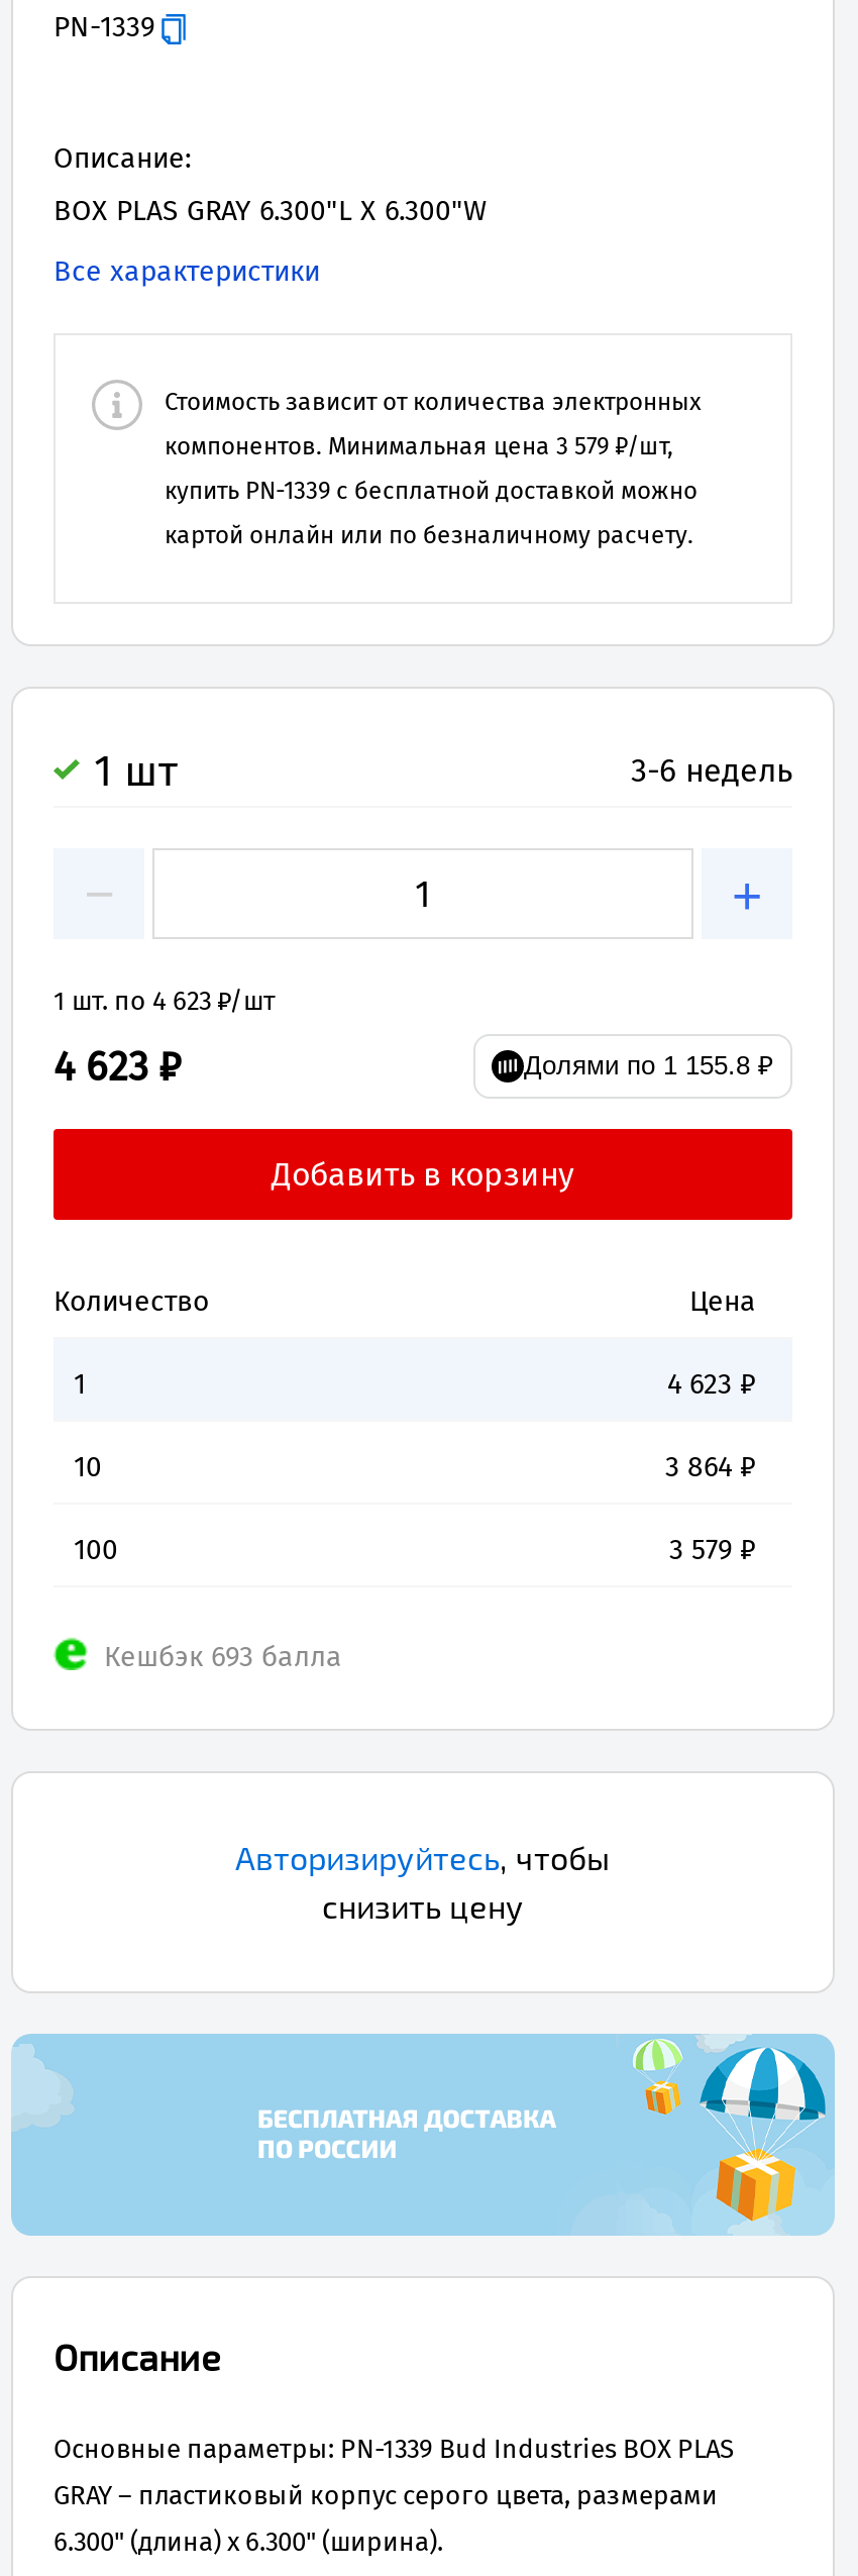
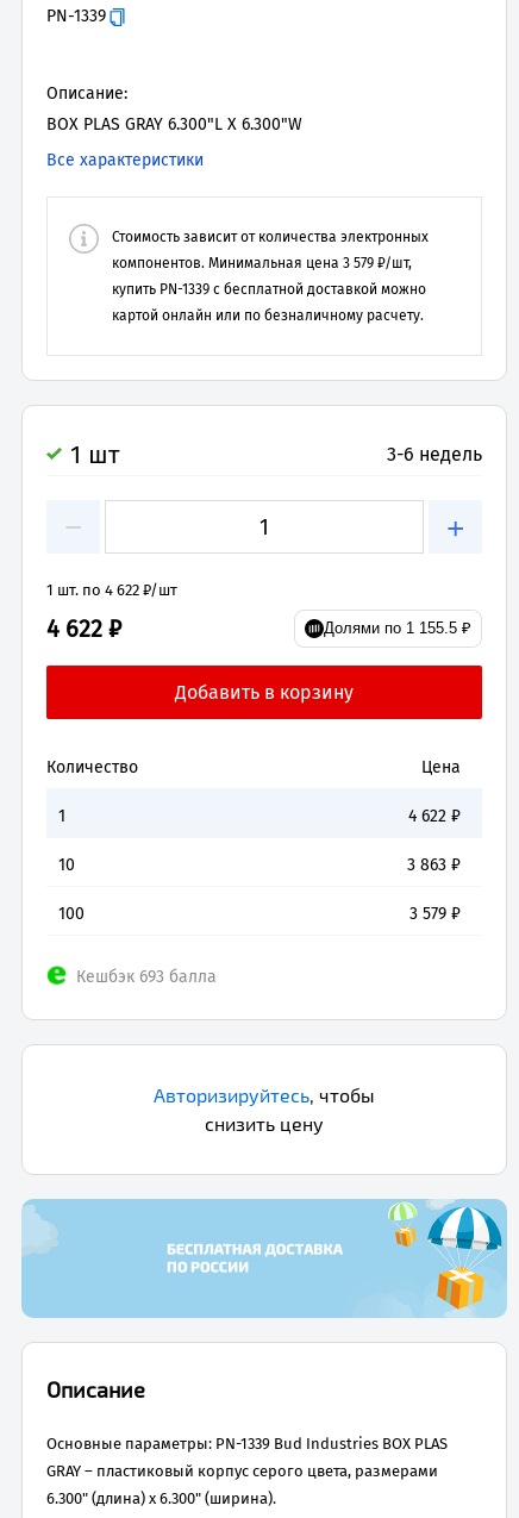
[53,986,276,1016] 1 шт. по 4 623 ₽/шт -> [46,581,177,599] 1 шт. по 4 622 ₽/шт
[53,1042,181,1091] 4 623 ₽ -> [46,614,121,643] 4 622 ₽
[524,1050,774,1080] Долями по 1 155.8 ₽ -> [324,619,471,637] Долями по 1 155.5 ₽
[667,1367,756,1402] 4 623 ₽ -> [408,806,461,826] 4 622 ₽
[665,1450,756,1484] 3 864 ₽ -> [407,855,461,875] 3 863 ₽

